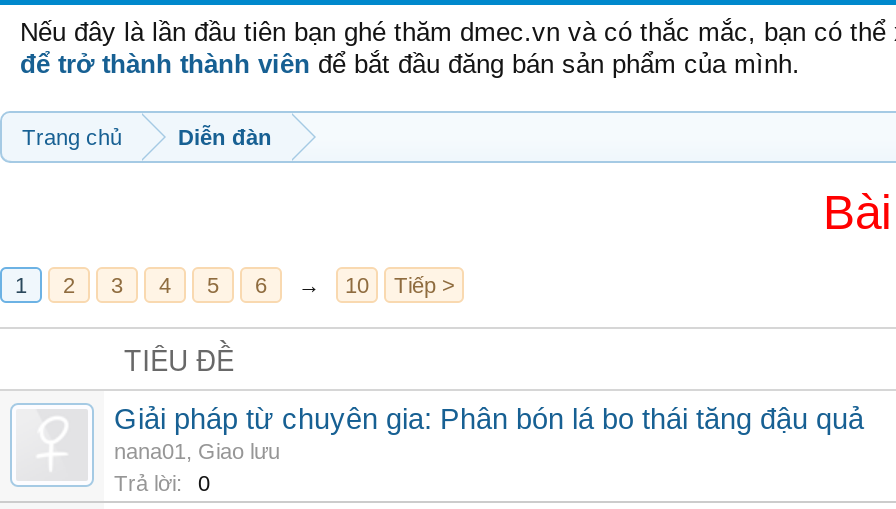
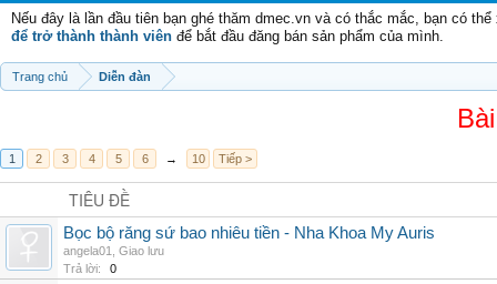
[114,403,864,463] Giải pháp từ chuyên gia: Phân bón lá bo thái tăng đậu quả | nana01, Giao lưu -> [63,224,435,257] Bọc bộ răng sứ bao nhiêu tiền - Nha Khoa My Auris | angela01, Giao lưu

